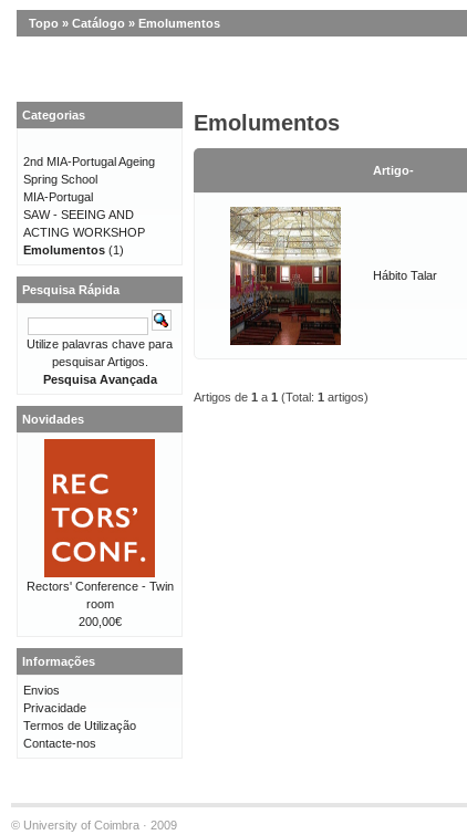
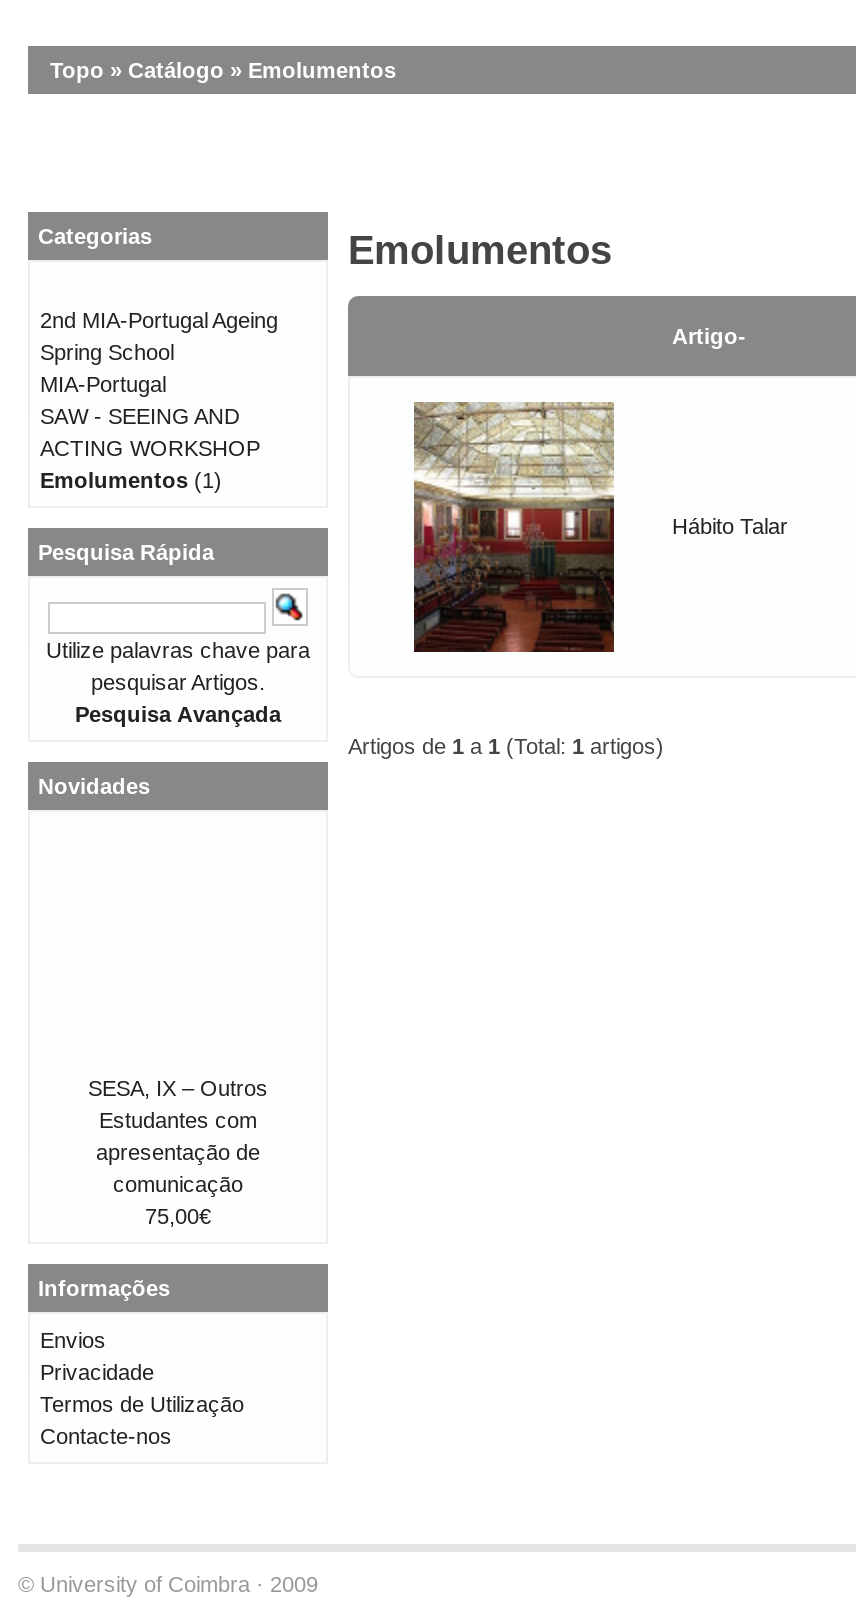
[43,438,156,536] [image] -> none
[26,580,173,628] Rectors' Conference - Twin | room | 200,00€ -> [88,1076,268,1228] SESA, IX – Outros | Estudantes com | apresentação de | comunicação | 75,00€

